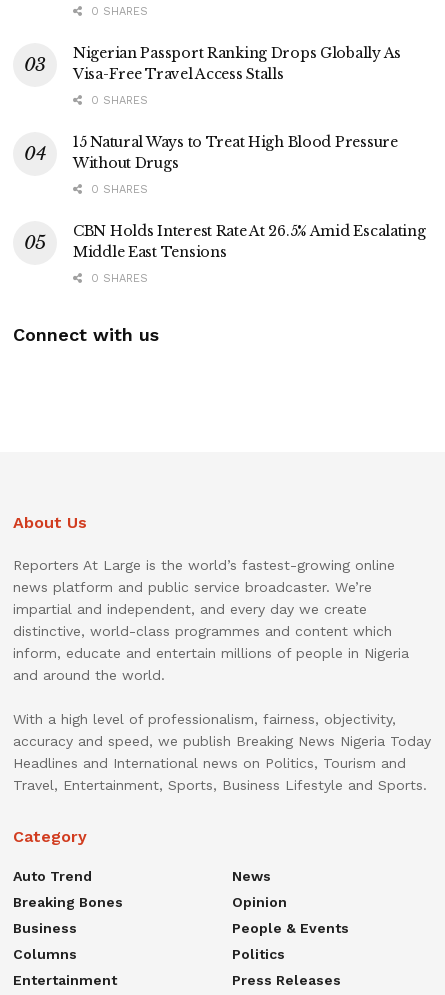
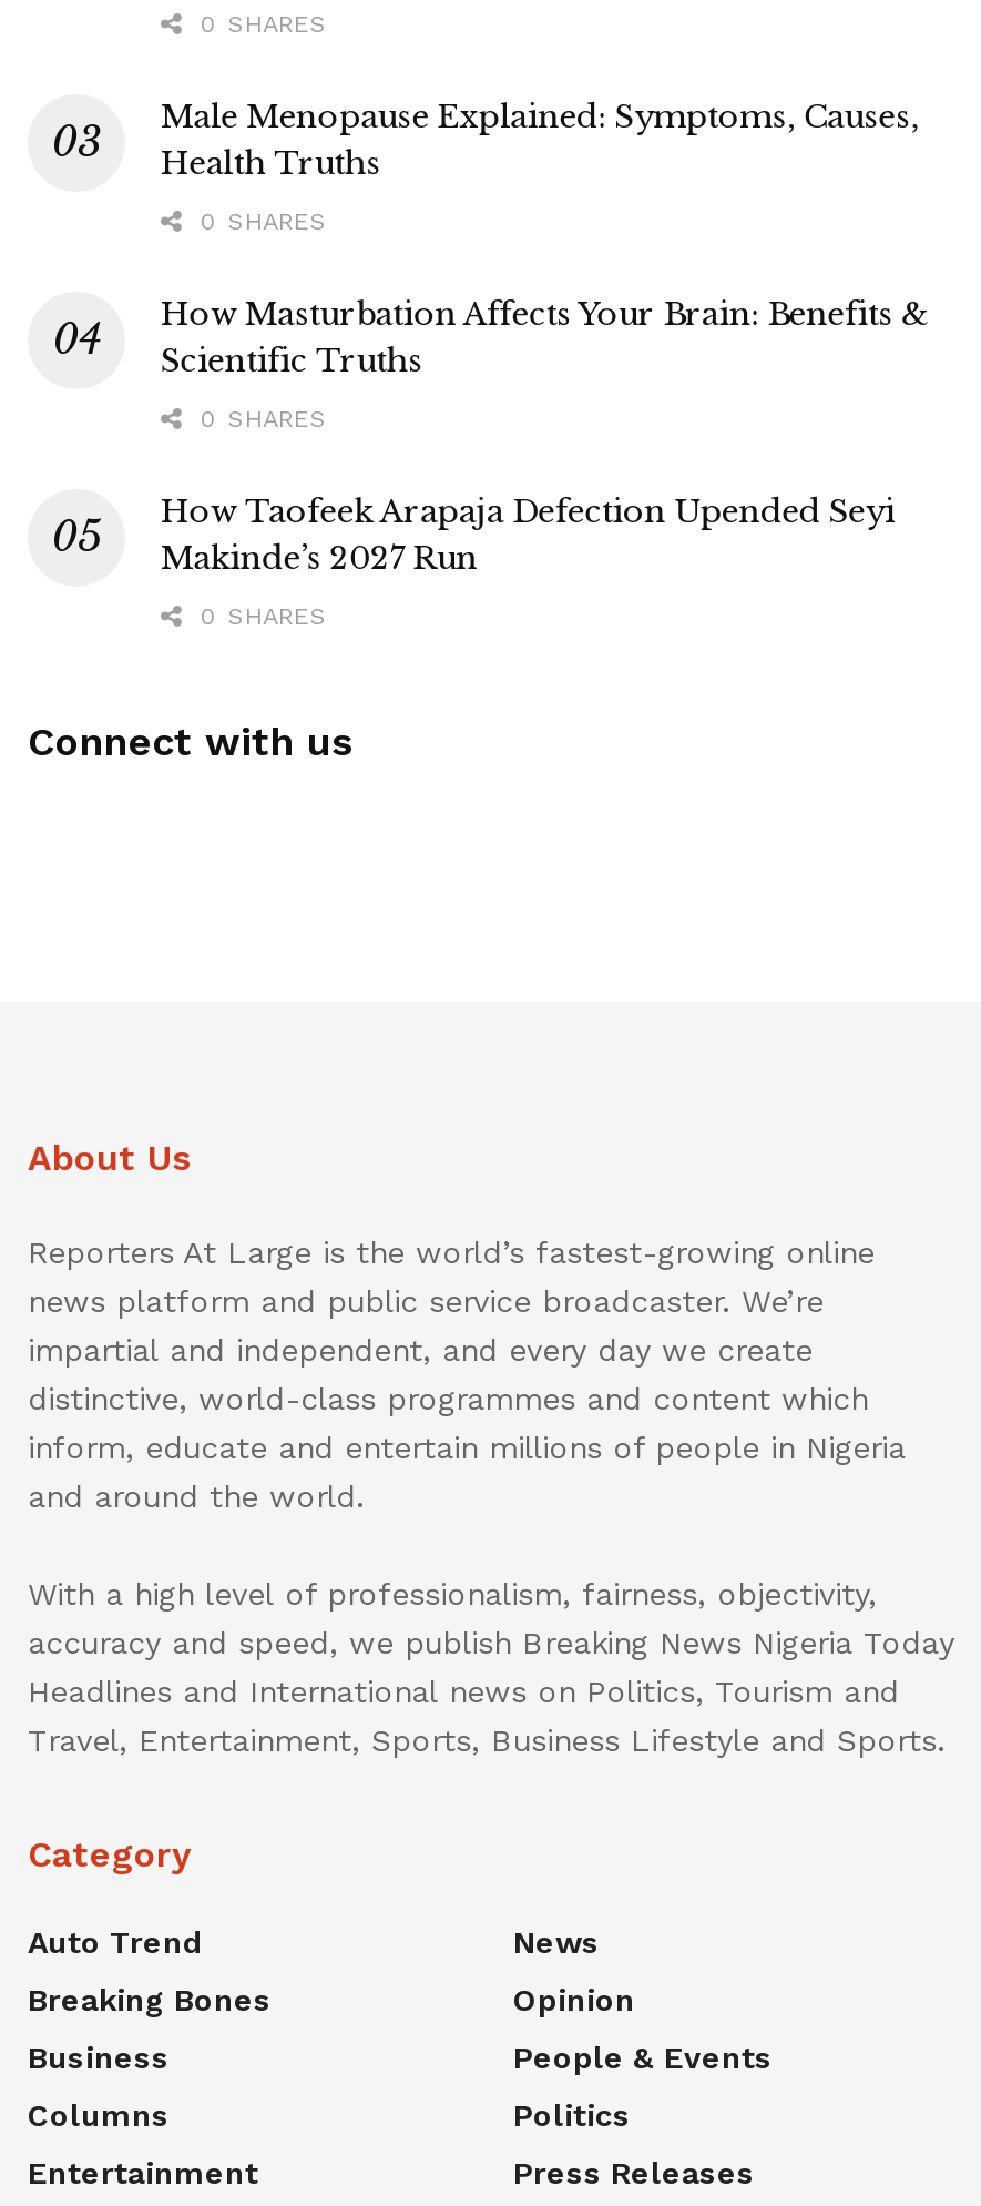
[73,44,401,83] Nigerian Passport Ranking Drops Globally As | Visa-Free Travel Access Stalls -> [161,97,919,184] Male Menopause Explained: Symptoms, Causes, | Health Truths
[73,133,398,172] 15 Natural Ways to Treat High Blood Pressure | Without Drugs -> [161,295,930,381] How Masturbation Affects Your Brain: Benefits & | Scientific Truths
[73,222,426,261] CBN Holds Interest Rate At 26.5% Amid Escalating | Middle East Tensions -> [161,492,895,579] How Taofeek Arapaja Defection Upended Seyi | Makinde’s 2027 Run

